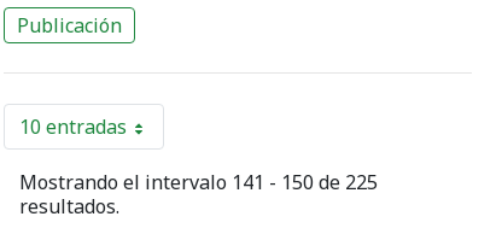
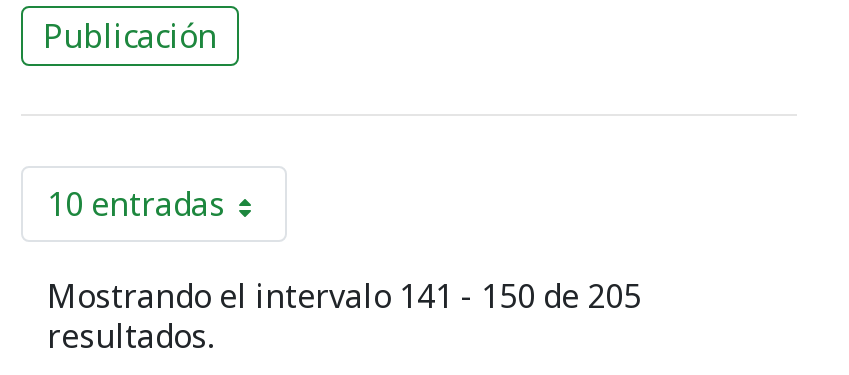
[19,169,378,195] Mostrando el intervalo 141 - 150 de 225 -> [47,274,641,318] Mostrando el intervalo 141 - 150 de 205

